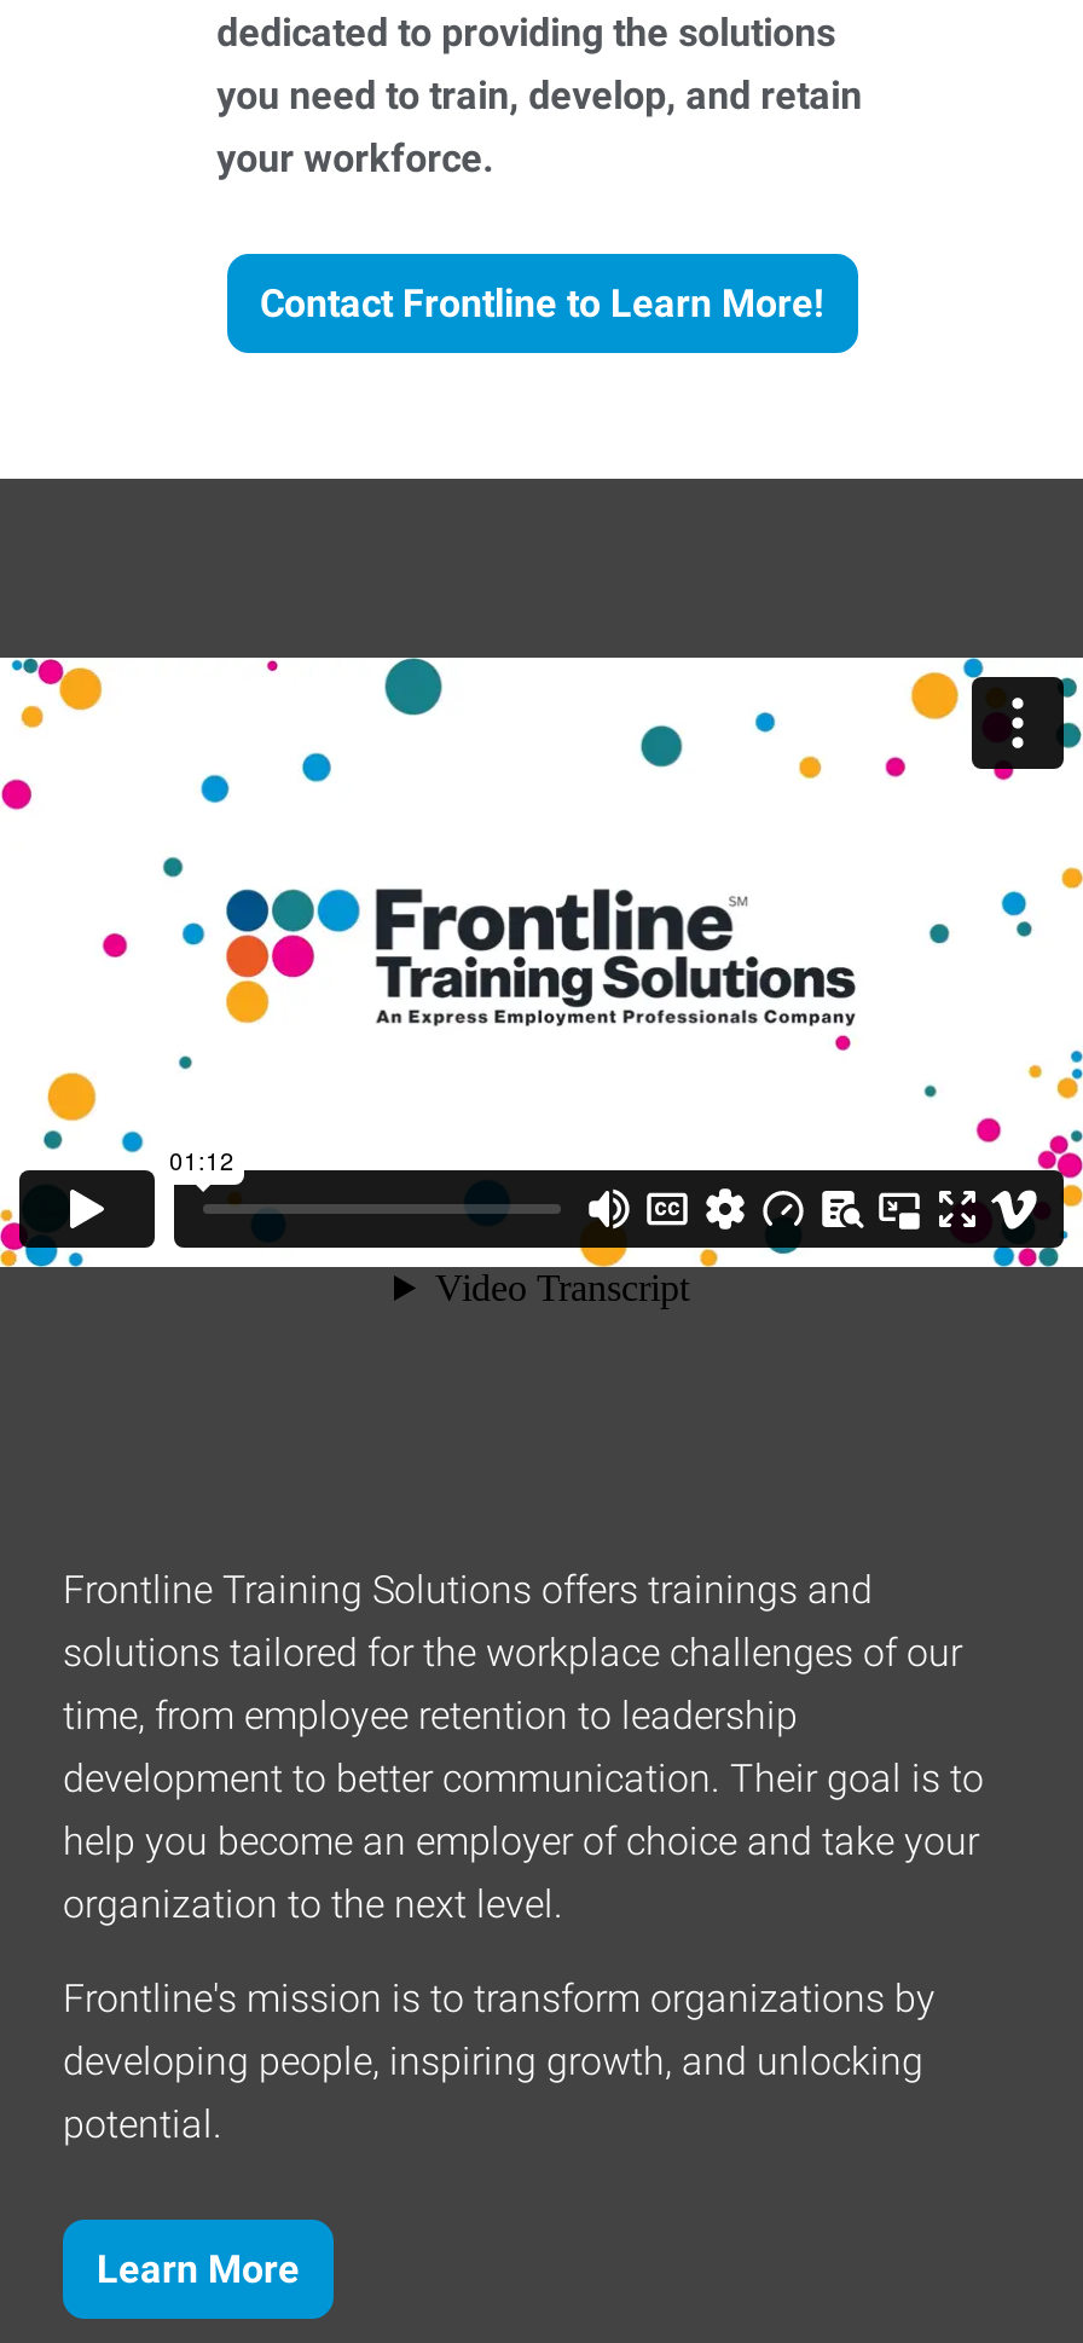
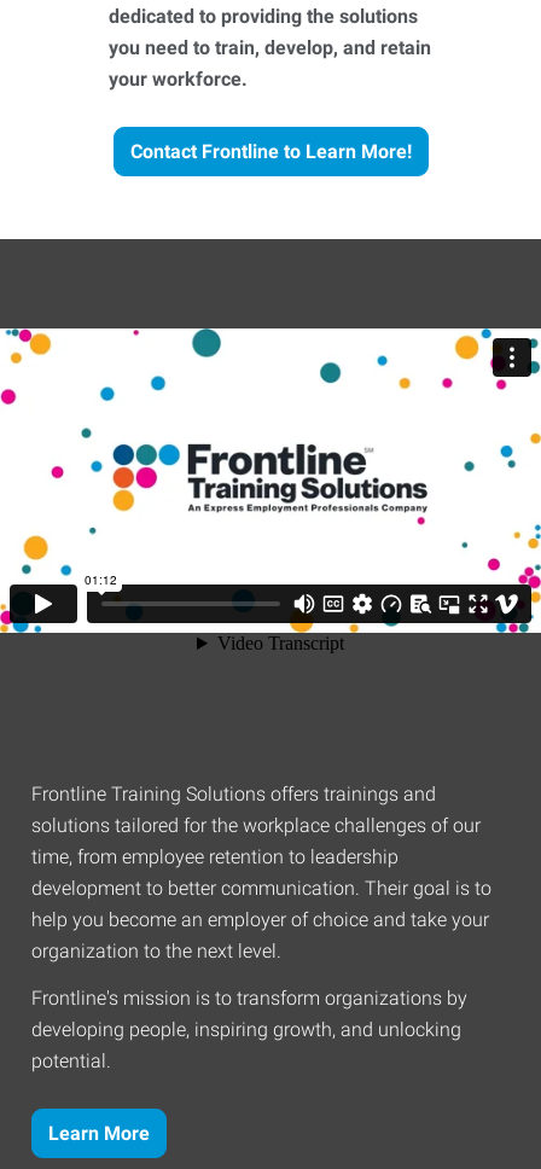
[969,675,1066,771] [image] -> [485,337,531,384] [image]

